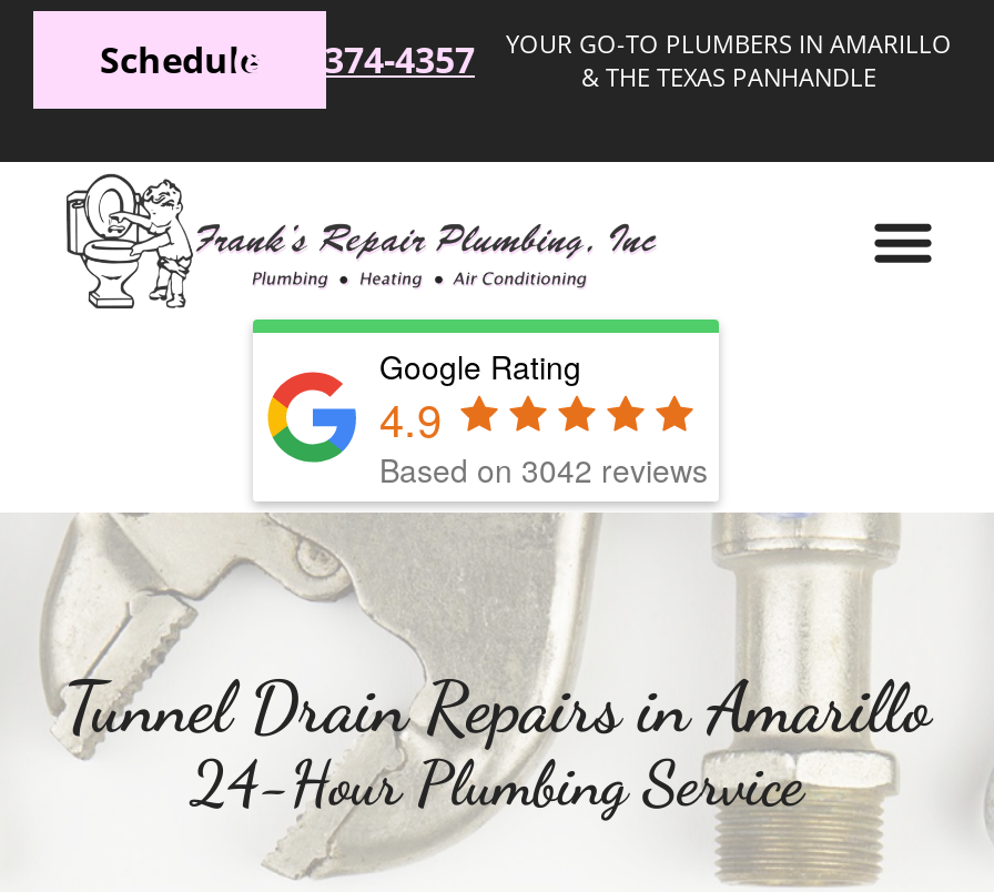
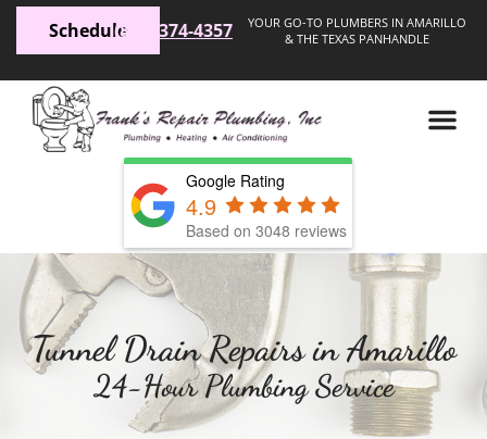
[379,447,708,491] Based on 3042 reviews -> [186,220,347,242] Based on 3048 reviews

